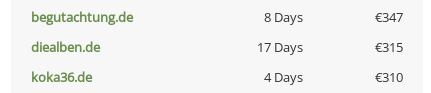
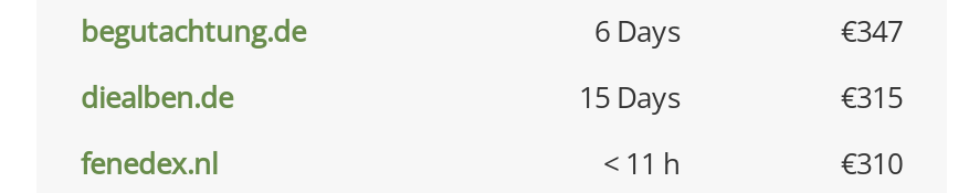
[263,8,302,26] 8 Days -> [594,11,681,51] 6 Days
[256,38,302,56] 17 Days -> [579,77,681,117] 15 Days
[31,68,302,86] koka36.de | 4 Days -> [81,143,681,183] fenedex.nl | < 11 h

